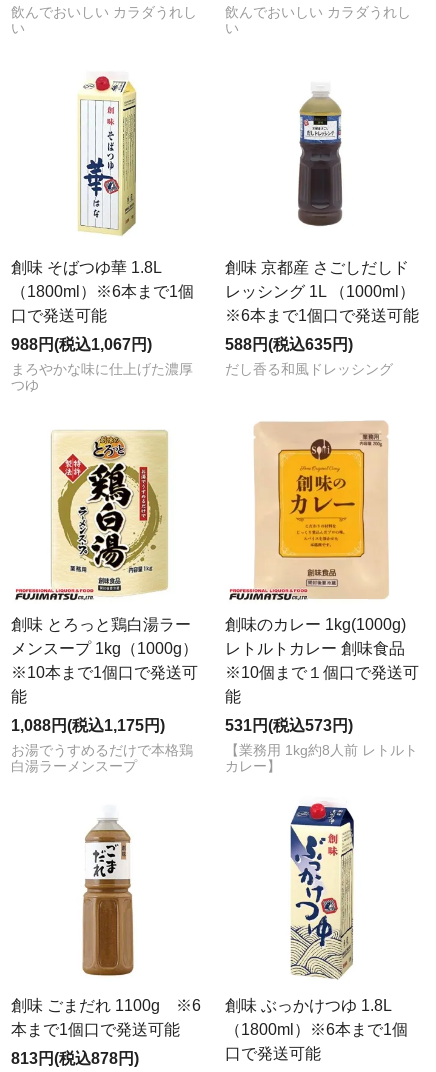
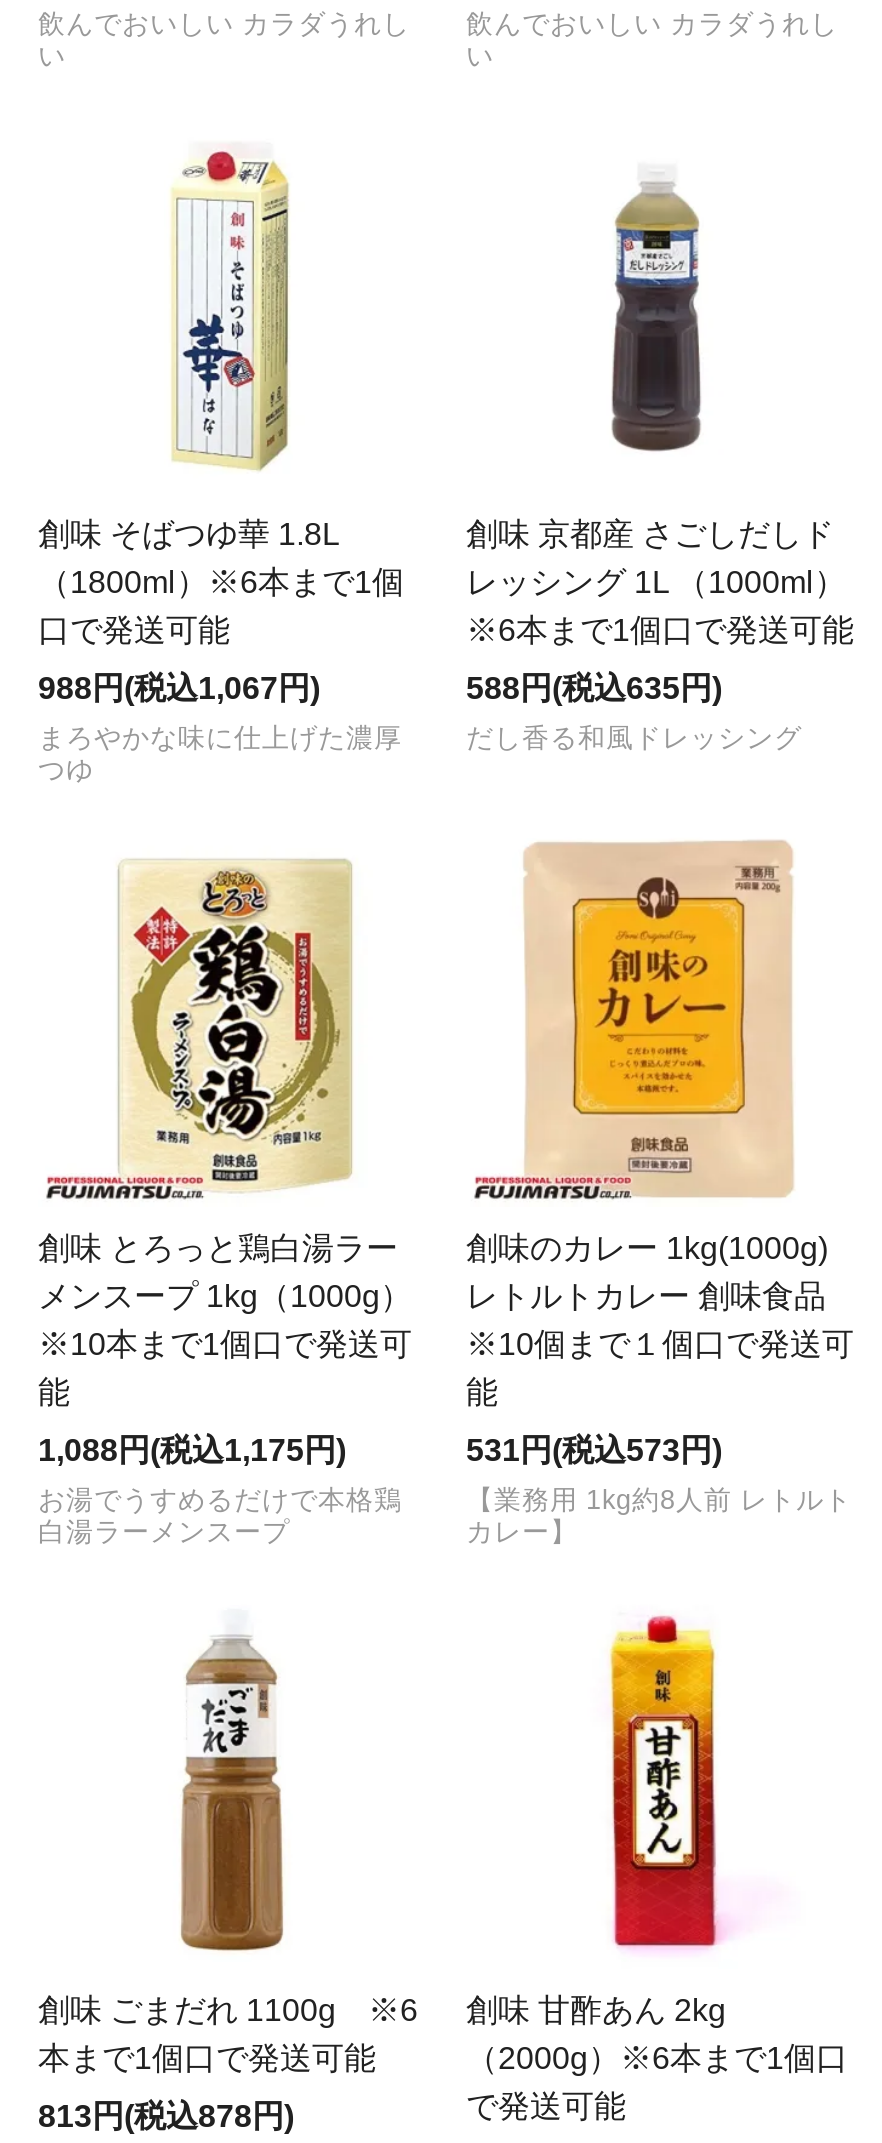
[225,802,408,1062] [image] | 創味 ぶっかけつゆ 1.8L | （1800ml）※6本まで1個 | 口で発送可能 -> [466,1605,848,2123] [image] | 創味 甘酢あん 2kg | （2000g）※6本まで1個口 | で発送可能

